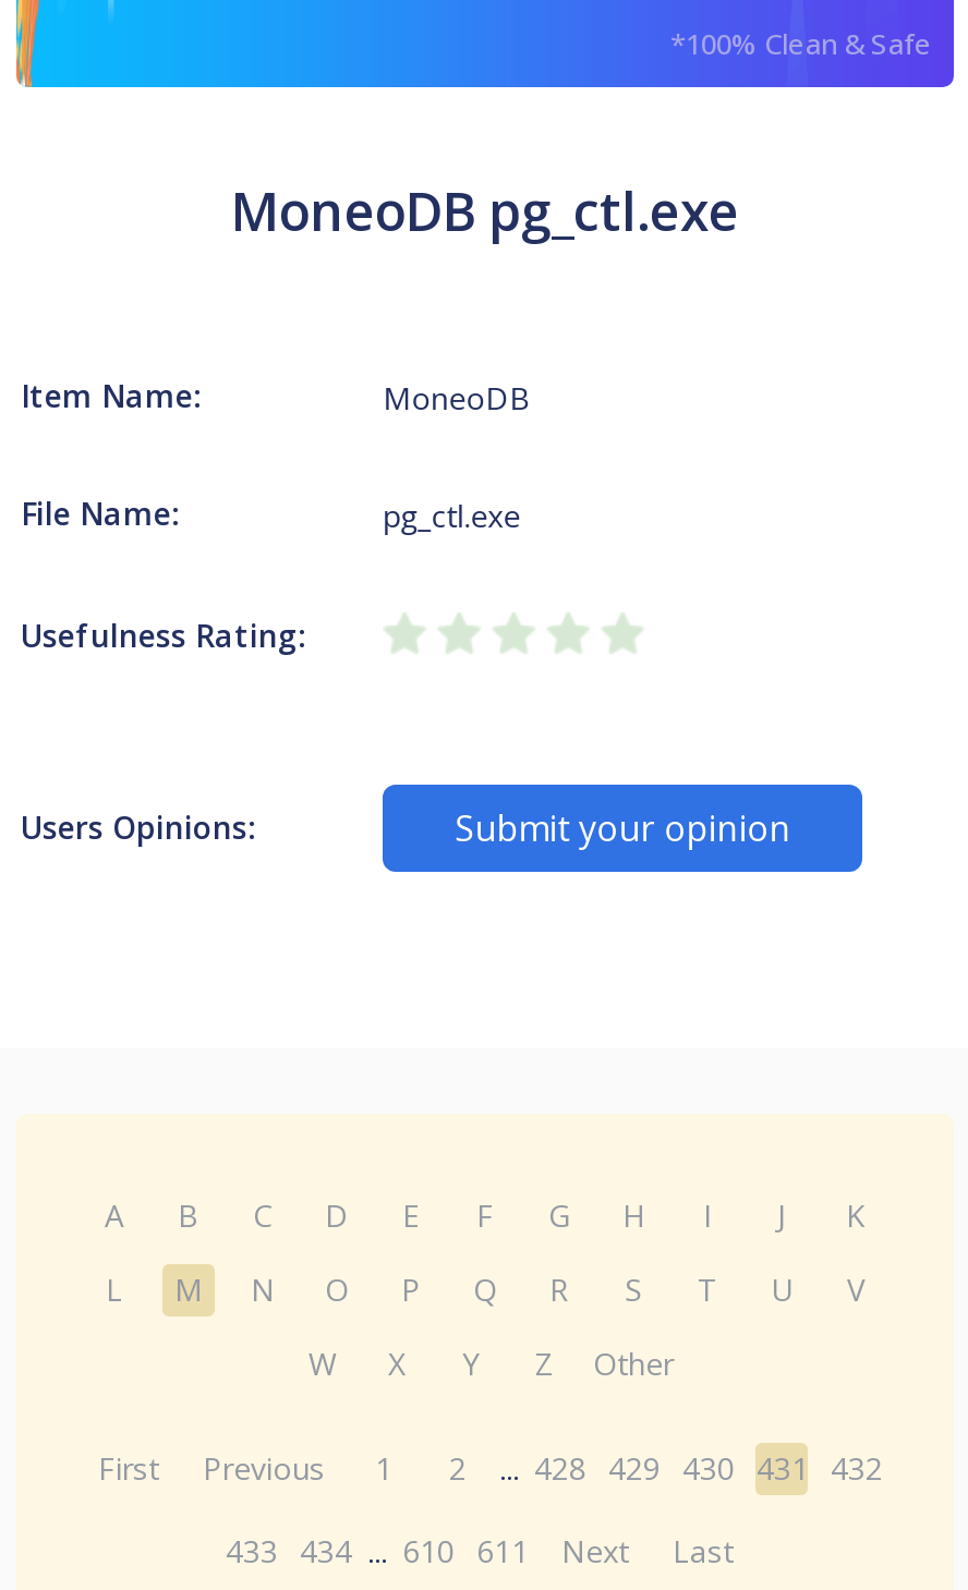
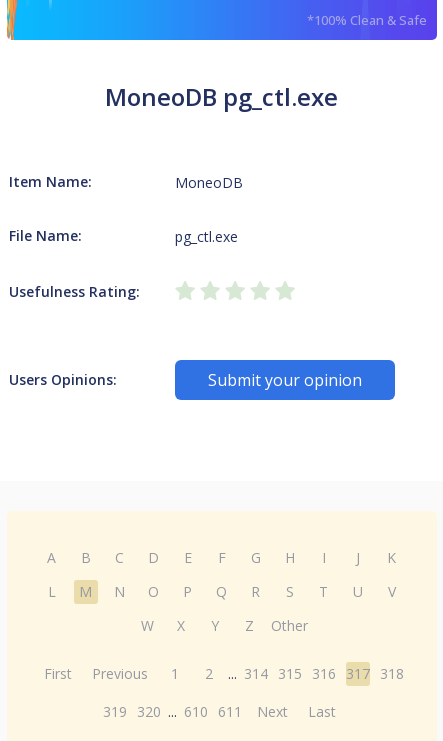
[98,1447,883,1489] First Previous 1 2 ... 428 429 430 431 432 -> [44,664,404,683] First Previous 1 2 ... 314 315 316 317 318
[226,1530,734,1571] 433 434 ... 610 611 Next Last -> [103,702,336,721] 319 320 ... 610 611 Next Last

